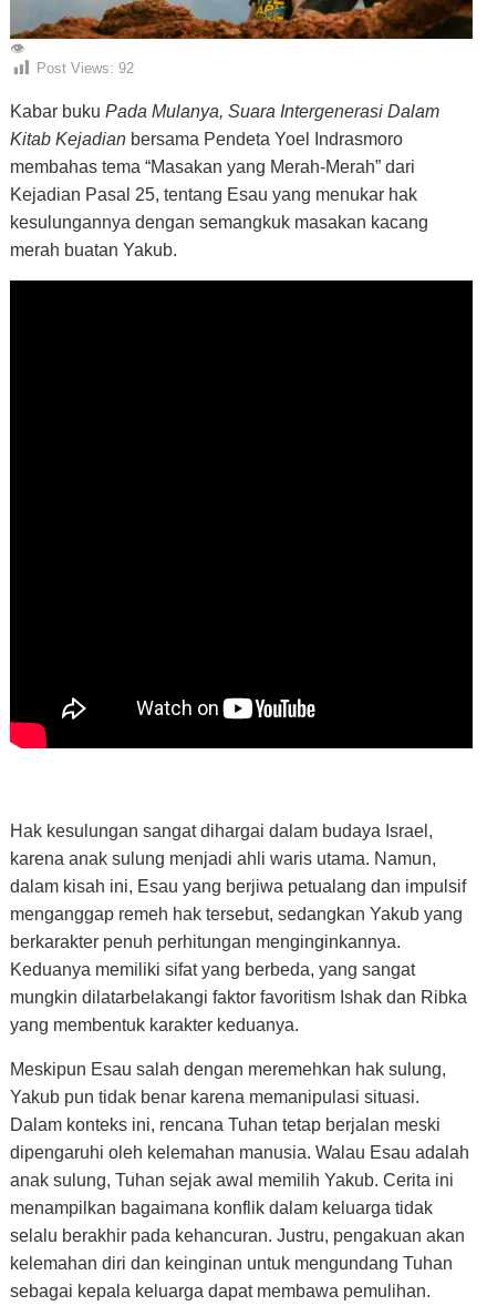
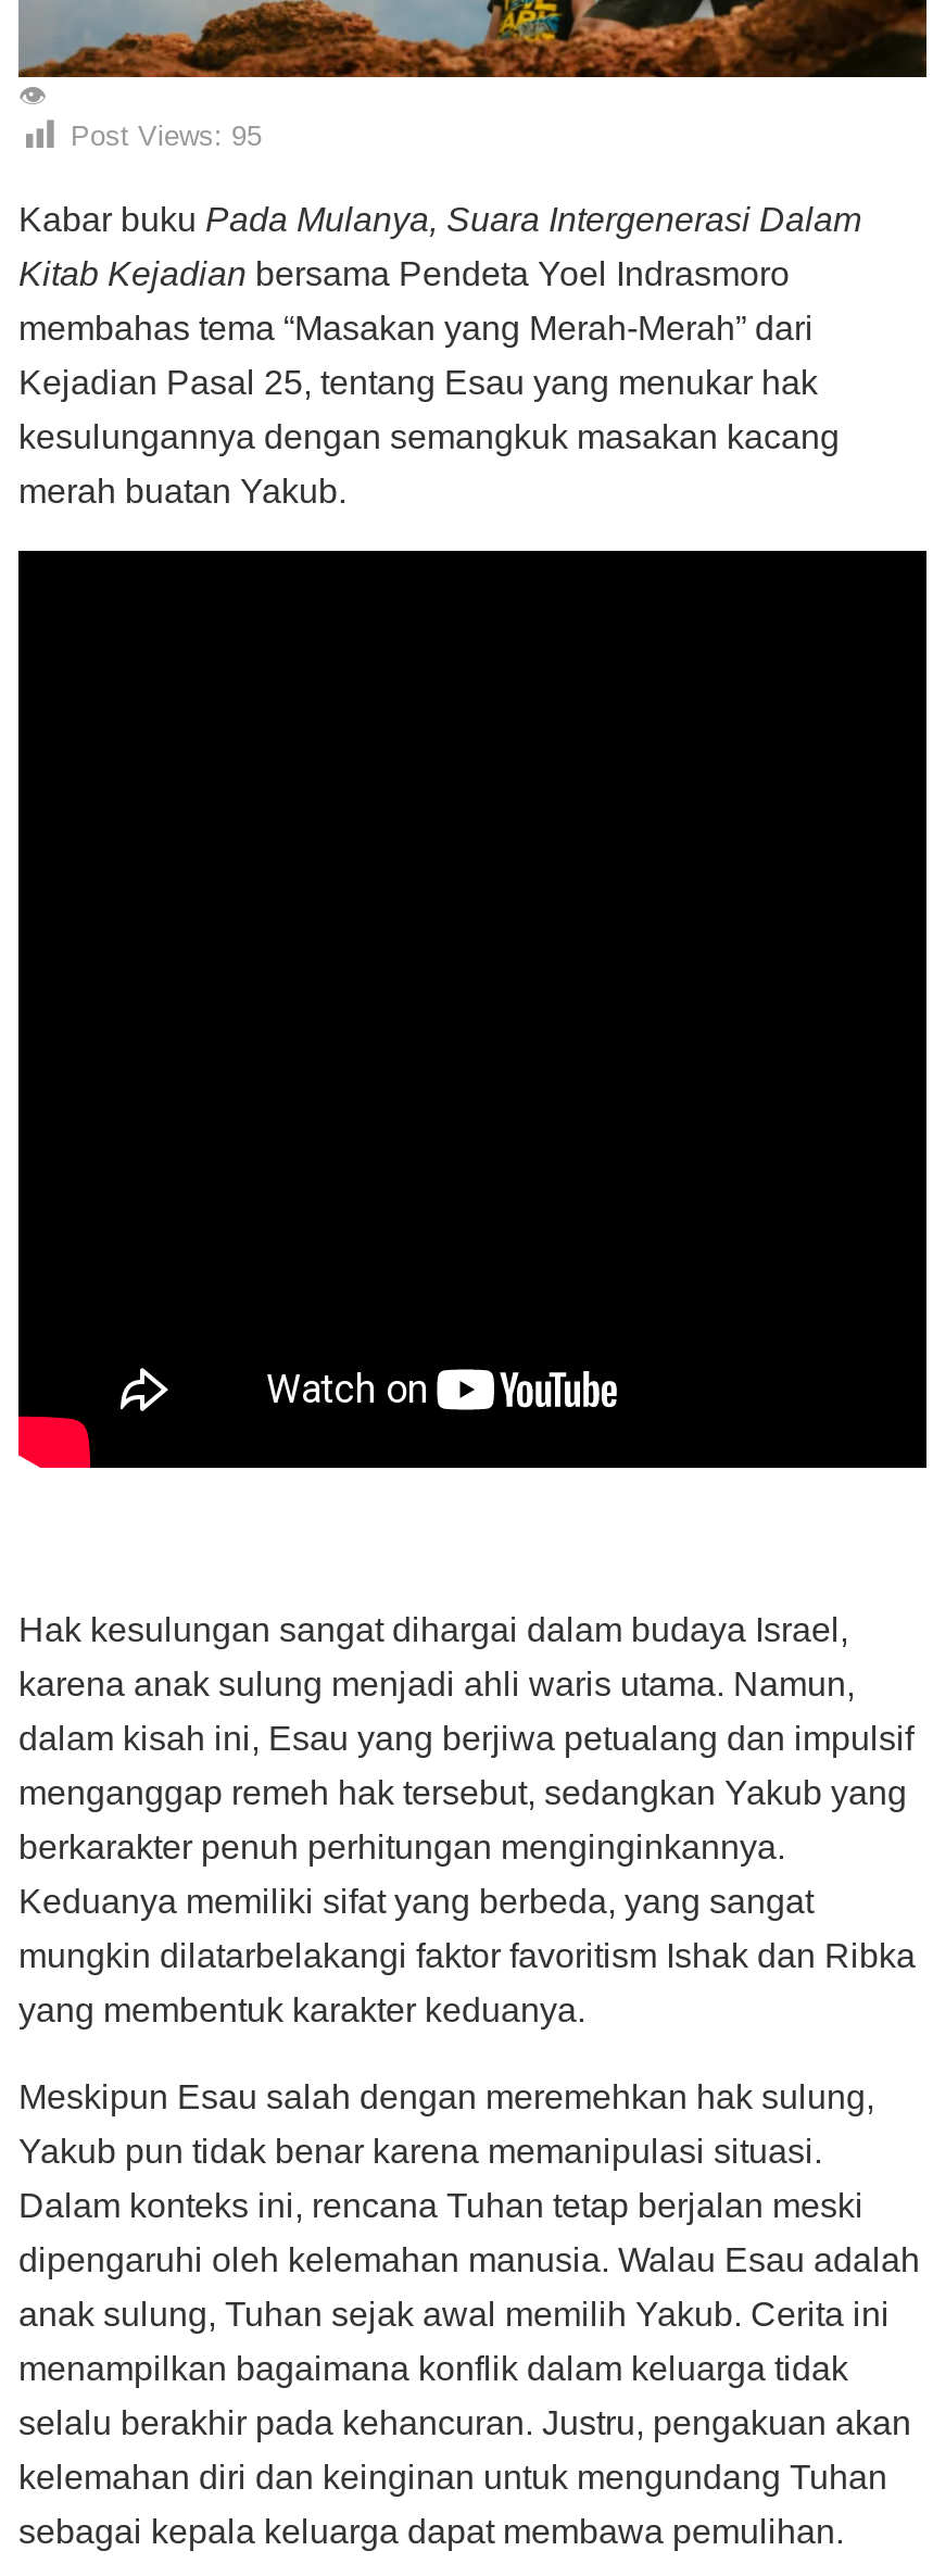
[37,61,134,77] Post Views: 92 -> [71,119,262,152] Post Views: 95

